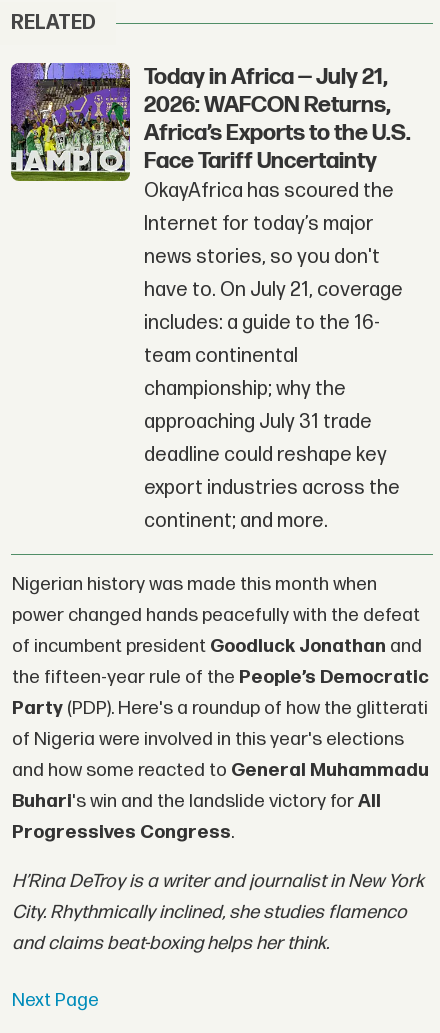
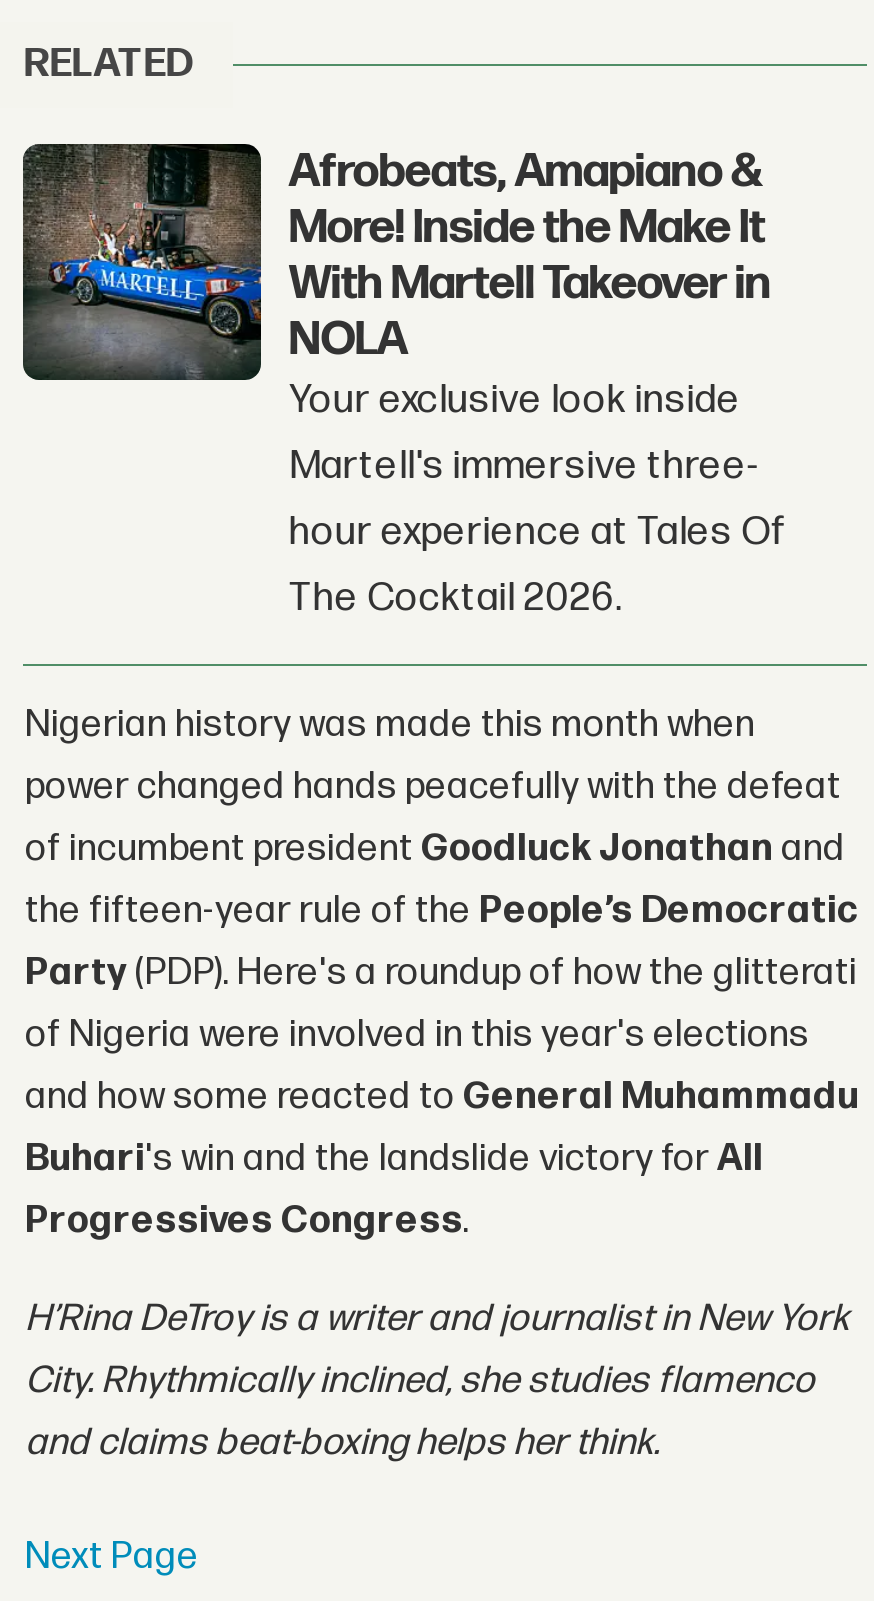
[10,62,411,533] [image] | Today in Africa — July 21, | 2026: WAFCON Returns, | Africa’s Exports to the U.S. | Face Tariff Uncertainty | OkayAfrica has scoured the | Internet for today’s major | news stories, so you don't | have to. On July 21, coverage | includes: a guide to the 16- | team continental | championship; why the | approaching July 31 trade | deadline could reshape key | export industries across the | continent; and more. -> [21,142,787,622] [image] | Afrobeats, Amapiano & | More! Inside the Make It | With Martell Takeover in | NOLA | Your exclusive look inside | Martell's immersive three- | hour experience at Tales Of | The Cocktail 2026.

